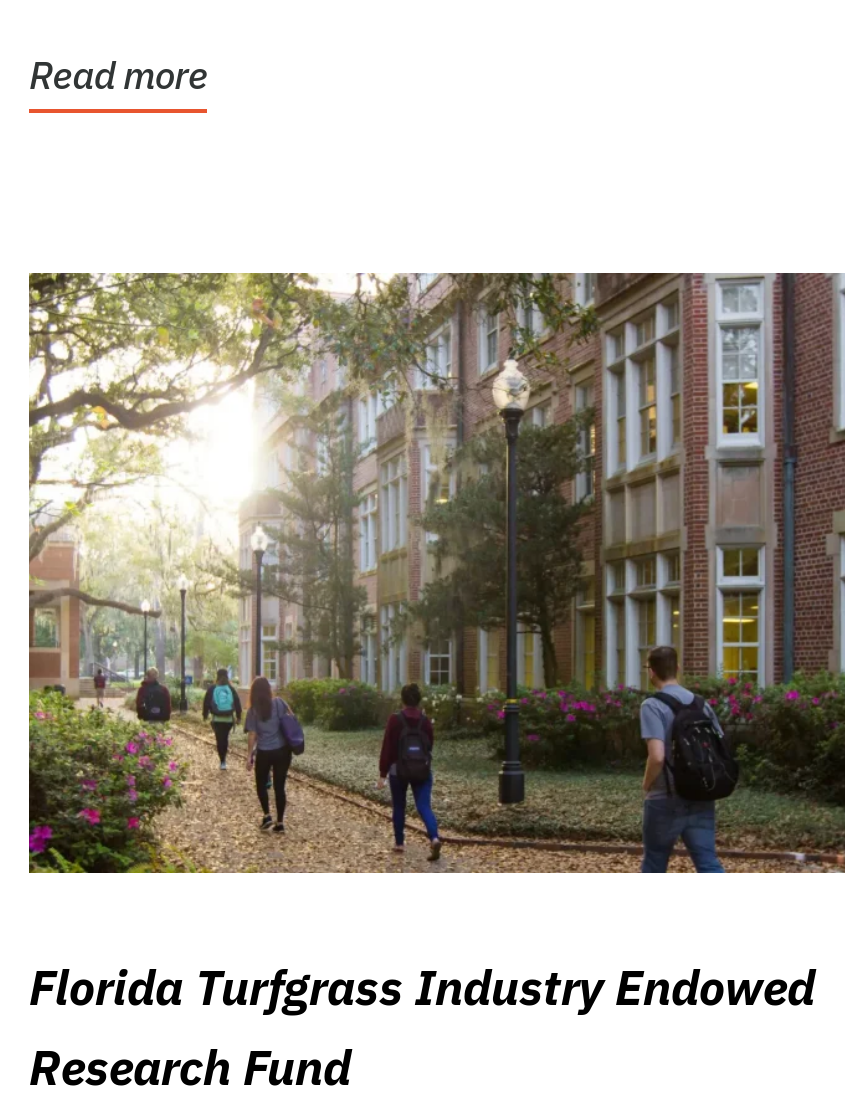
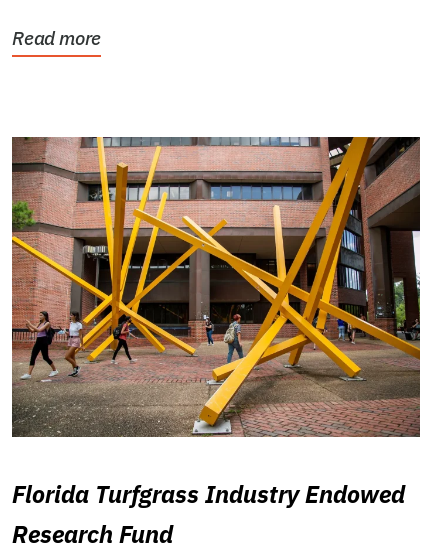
[27,271,847,875] [image] -> [11,136,421,438] [image]

